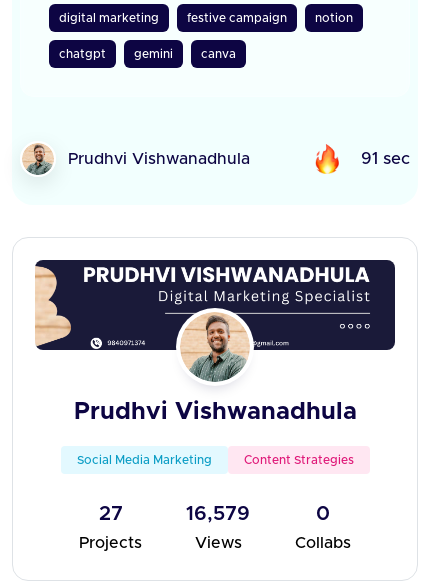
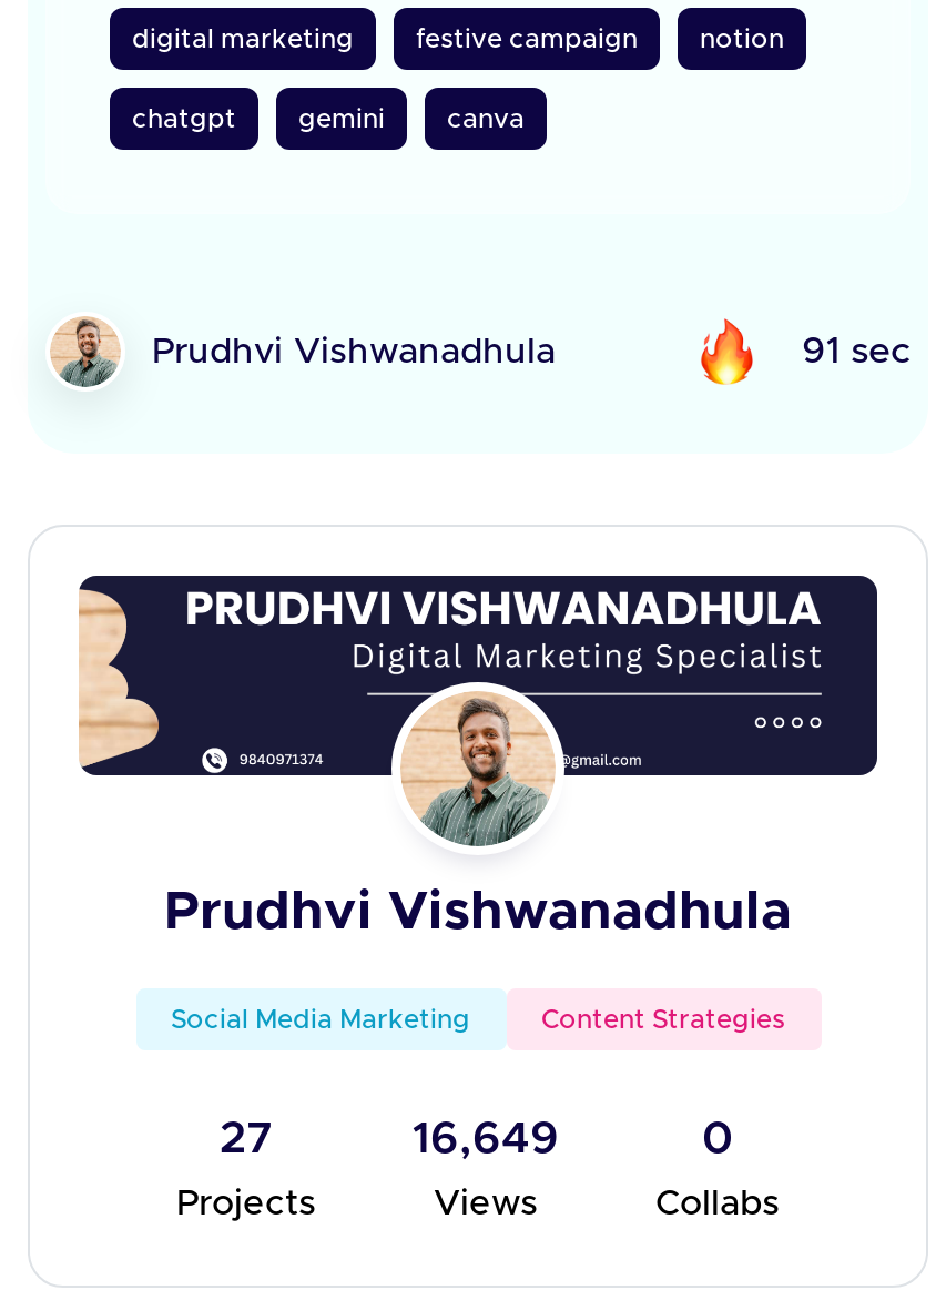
[186,504,250,524] 16,579 -> [413,1118,559,1162] 16,649

